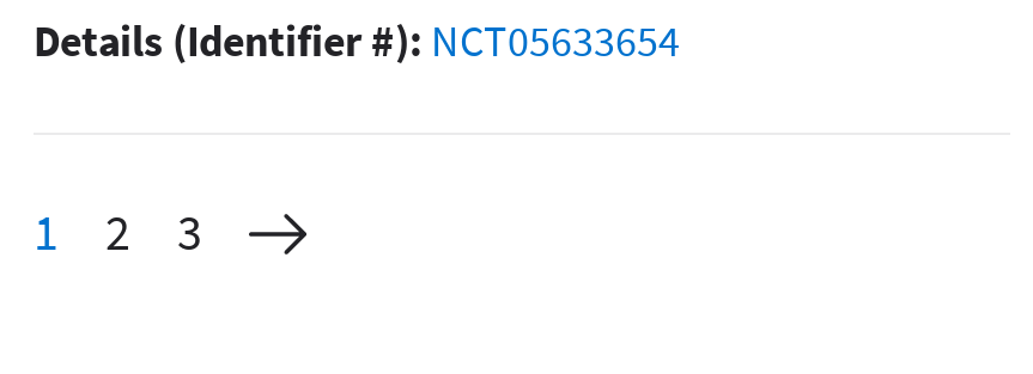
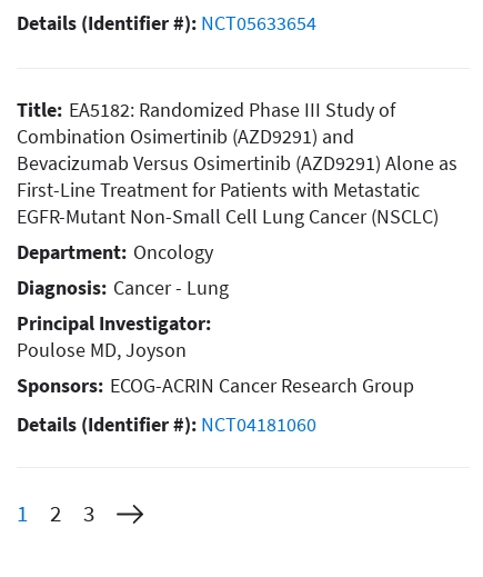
none -> [17,97,457,437] Title: EA5182: Randomized Phase III Study of | Combination Osimertinib (AZD9291) and | Bevacizumab Versus Osimertinib (AZD9291) Alone as | First-Line Treatment for Patients with Metastatic | EGFR-Mutant Non-Small Cell Lung Cancer (NSCLC) | Department: Oncology | Diagnosis: Cancer - Lung | Principal Investigator: | Poulose MD, Joyson | Sponsors: ECOG-ACRIN Cancer Research Group | Details (Identifier #): NCT04181060

